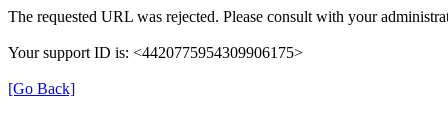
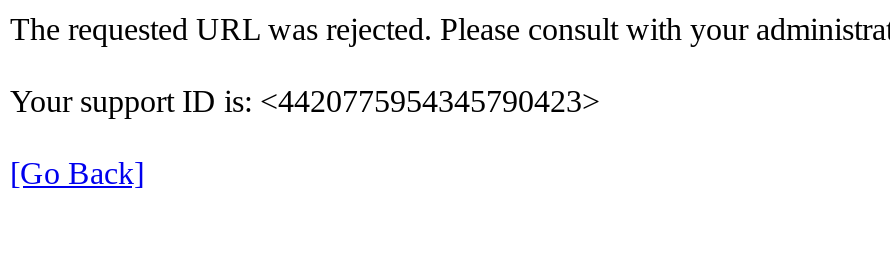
[8,44,303,61] Your support ID is: <4420775954309906175> -> [10,84,600,118] Your support ID is: <4420775954345790423>

